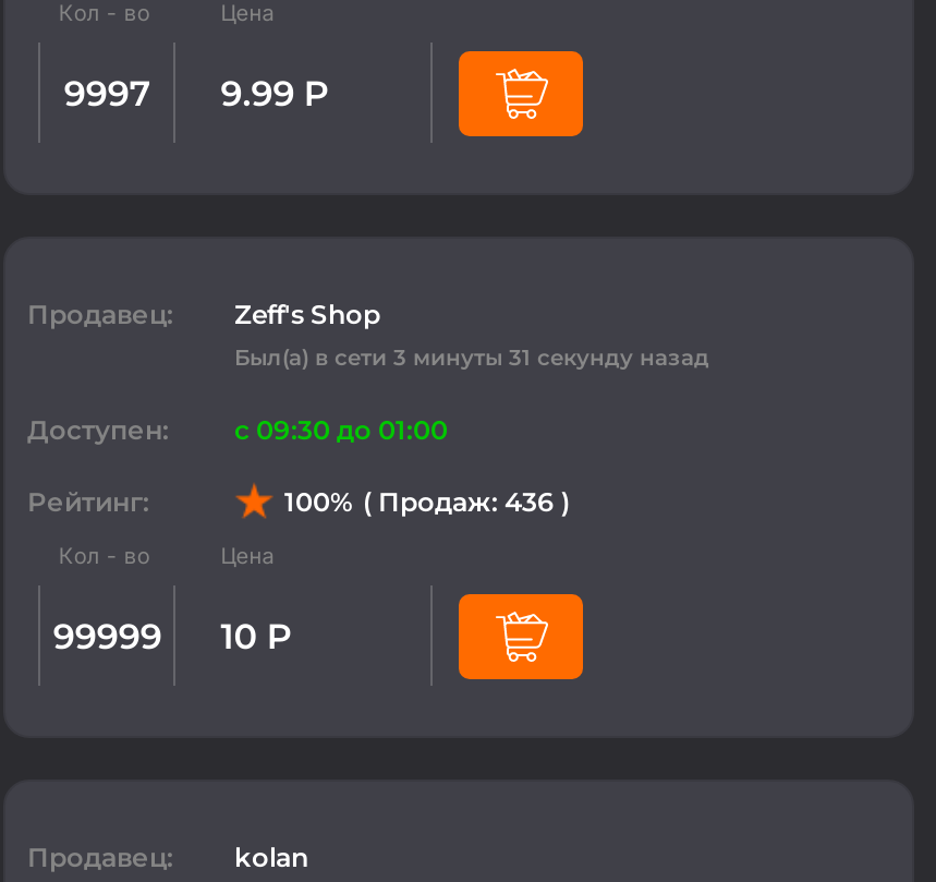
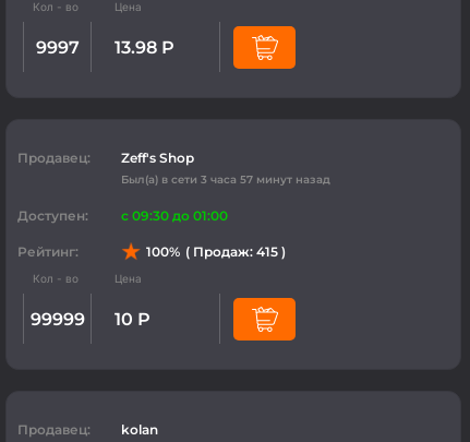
[64,72,330,113] 9997 9.99 Р -> [36,37,174,57] 9997 13.98 Р
[234,343,709,372] Был(а) в сети 3 минуты 31 секунду назад -> [121,172,330,187] Был(а) в сети 3 часа 57 минут назад
[284,484,570,518] 100% ( Продаж: 436 ) -> [146,243,286,260] 100% ( Продаж: 415 )

